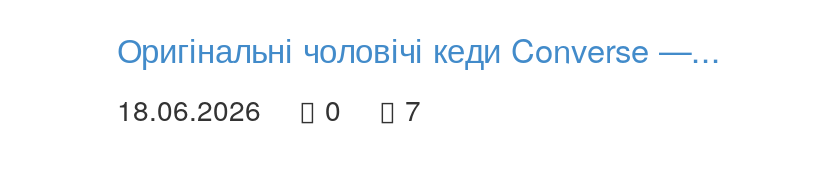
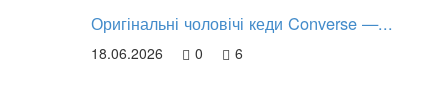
[117,90,421,130] 18.06.2026 0 7 -> [91,43,243,63] 18.06.2026 0 6

